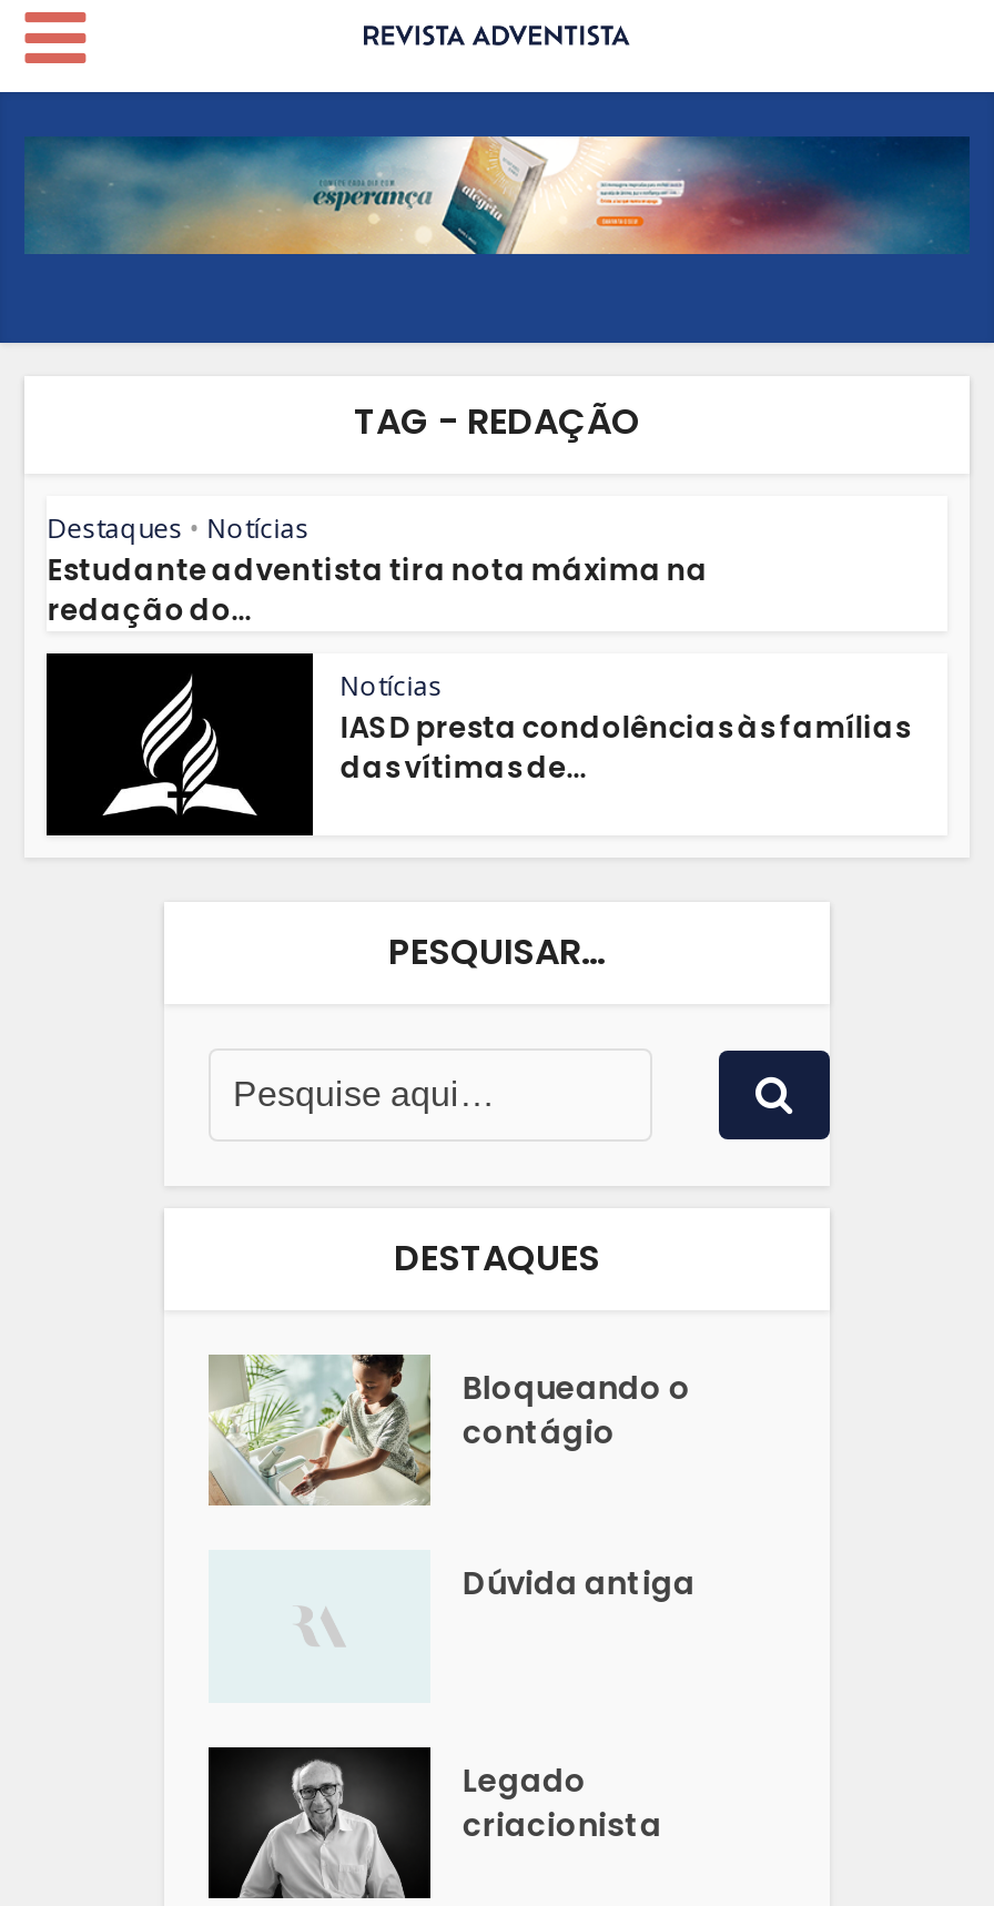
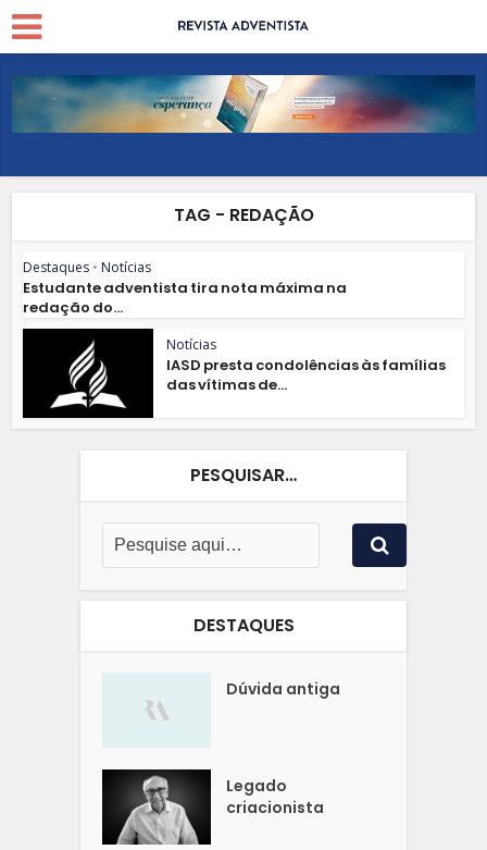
[206,1352,691,1508] [image] | Bloqueando o | contágio -> none

